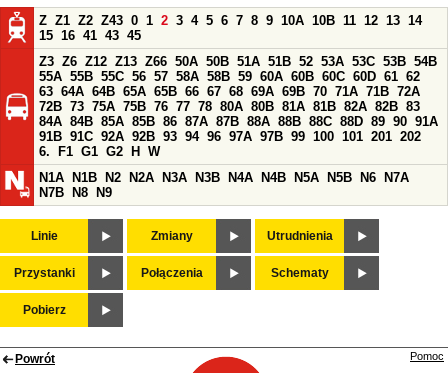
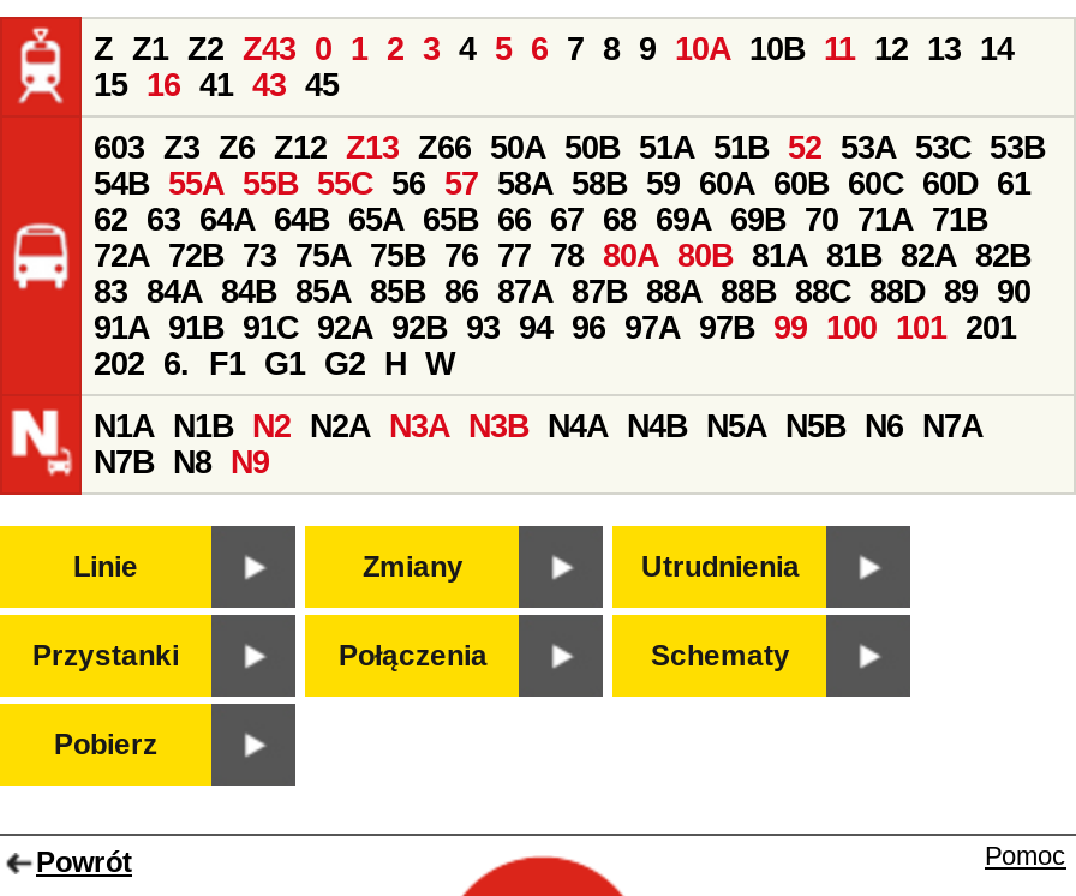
[39,54,438,159] Z3 Z6 Z12 Z13 Z66 50A 50B 51A 51B 52 53A 53C 53B 54B | 55A 55B 55C 56 57 58A 58B 59 60A 60B 60C 60D 61 62 | 63 64A 64B 65A 65B 66 67 68 69A 69B 70 71A 71B 72A | 72B 73 75A 75B 76 77 78 80A 80B 81A 81B 82A 82B 83 | 84A 84B 85A 85B 86 87A 87B 88A 88B 88C 88D 89 90 91A | 91B 91C 92A 92B 93 94 96 97A 97B 99 100 101 201 202 | 6. F1 G1 G2 H W -> [94,130,1045,382] 603 Z3 Z6 Z12 Z13 Z66 50A 50B 51A 51B 52 53A 53C 53B | 54B 55A 55B 55C 56 57 58A 58B 59 60A 60B 60C 60D 61 | 62 63 64A 64B 65A 65B 66 67 68 69A 69B 70 71A 71B | 72A 72B 73 75A 75B 76 77 78 80A 80B 81A 81B 82A 82B | 83 84A 84B 85A 85B 86 87A 87B 88A 88B 88C 88D 89 90 | 91A 91B 91C 92A 92B 93 94 96 97A 97B 99 100 101 201 | 202 6. F1 G1 G2 H W

